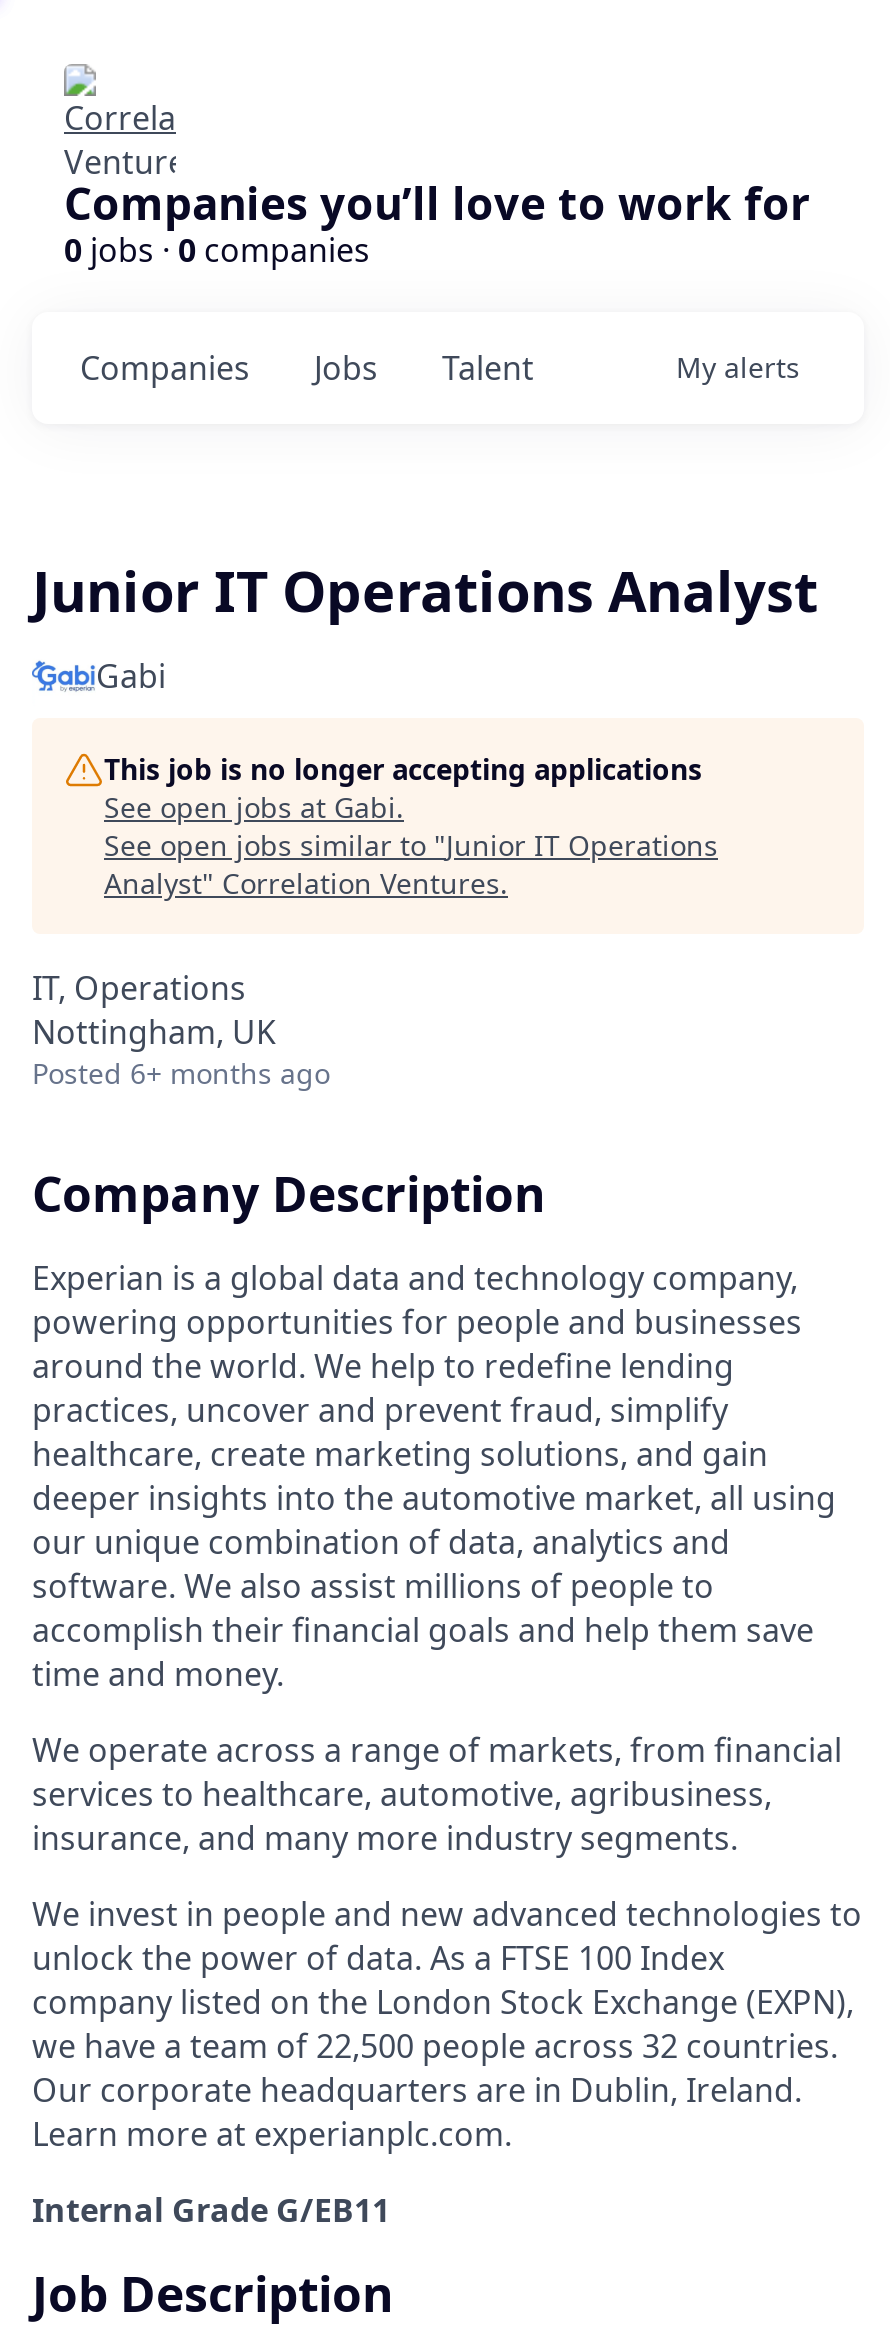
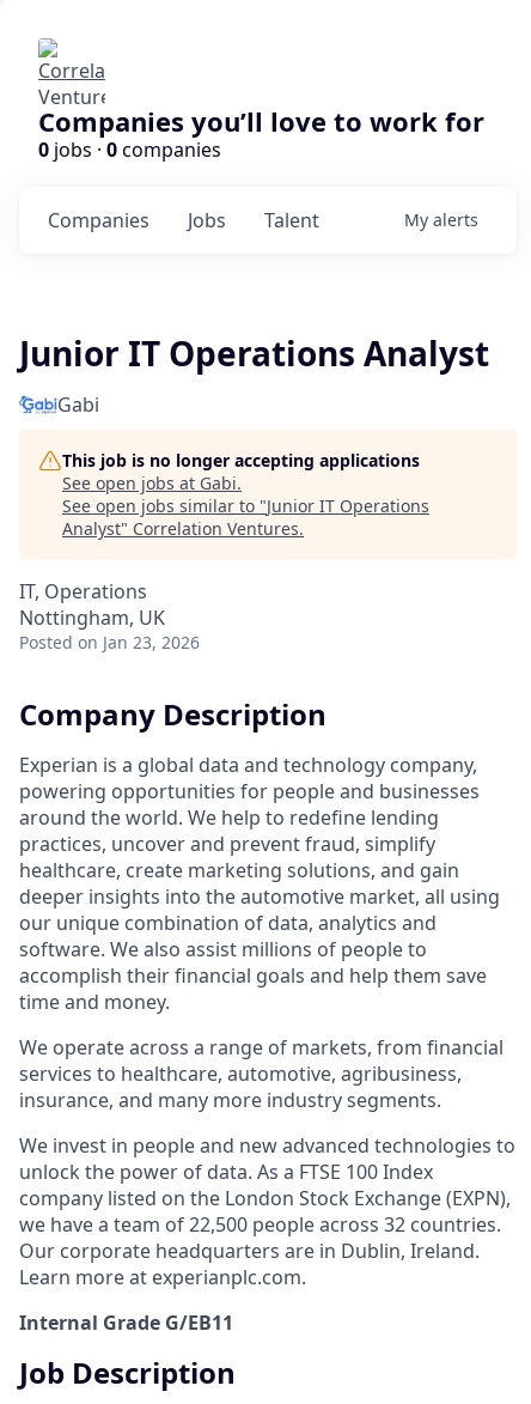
[32,1054,330,1092] Posted 6+ months ago -> [19,631,200,654] Posted on Jan 23, 2026

